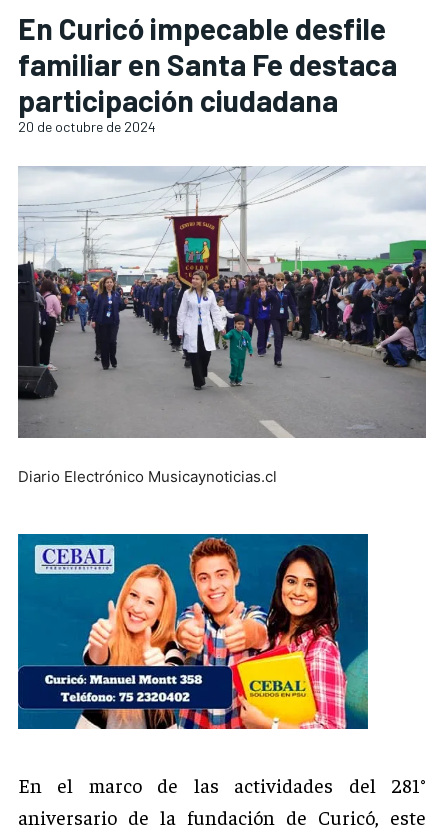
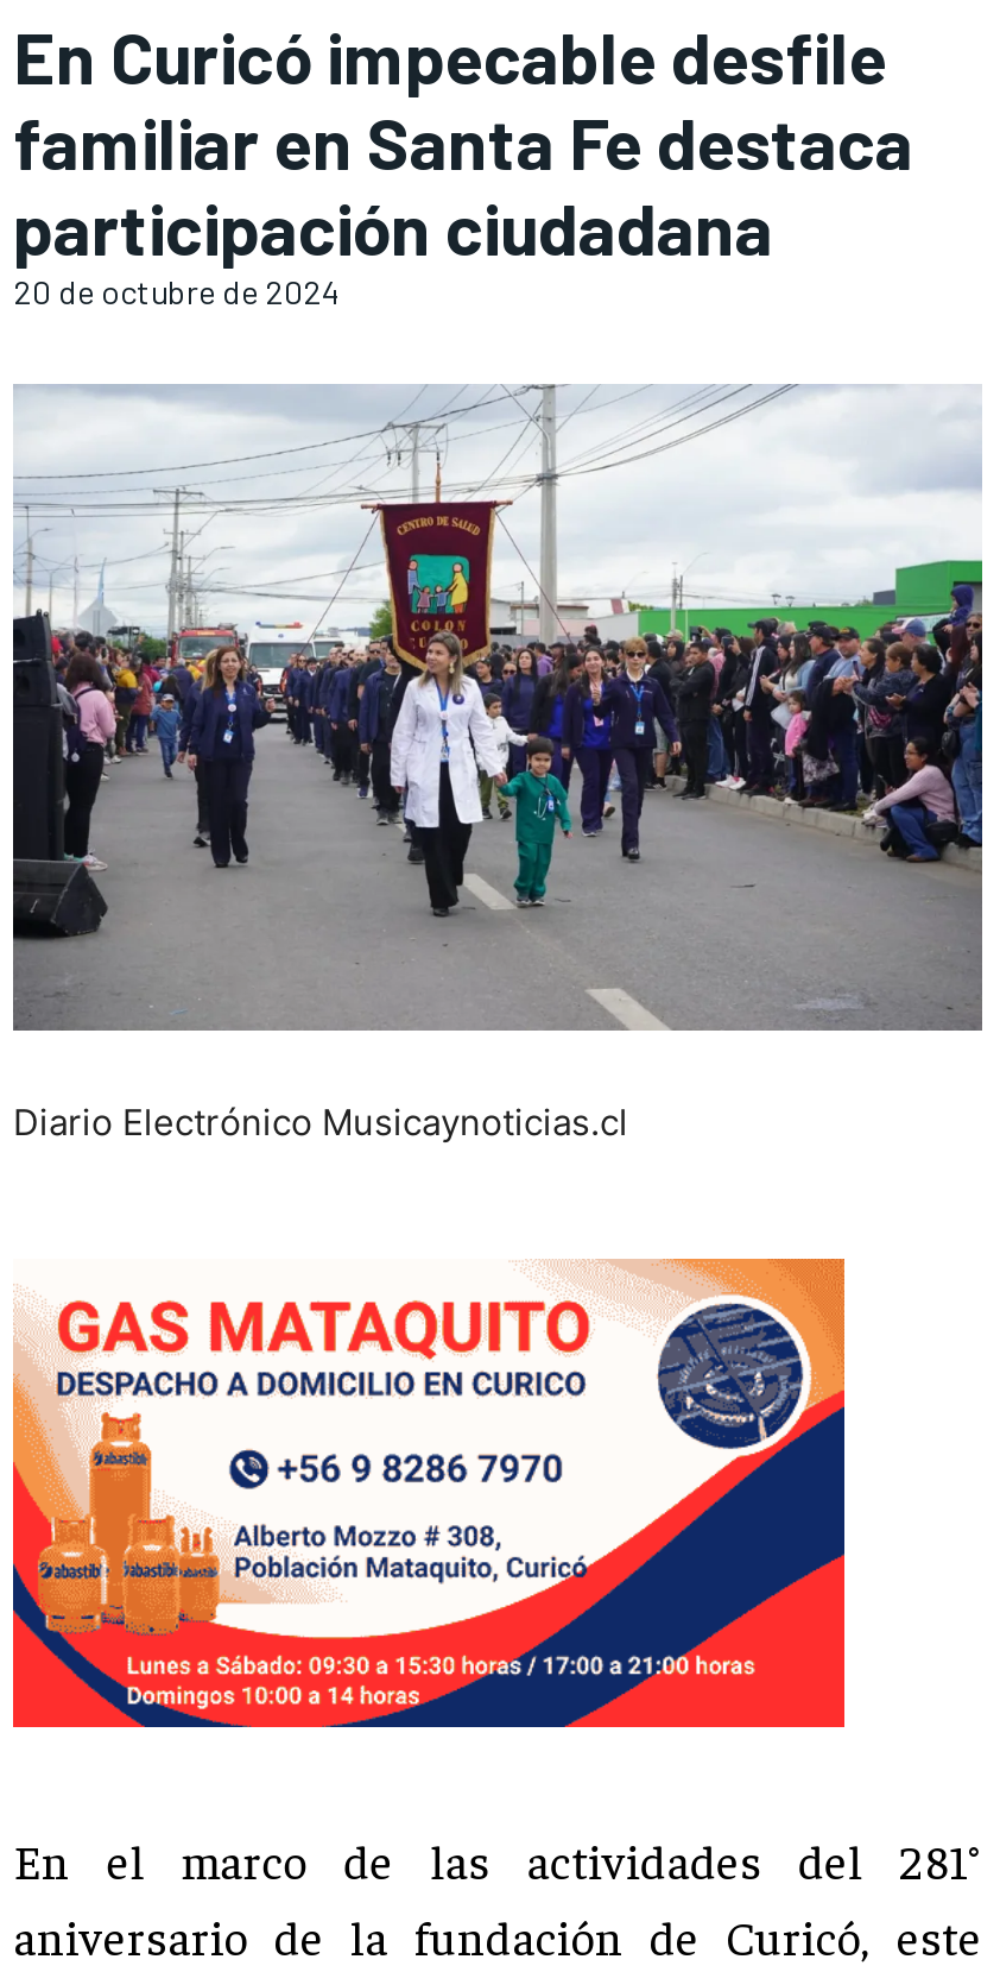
[17,533,369,730] [image] -> [11,1256,847,1730] [image]

